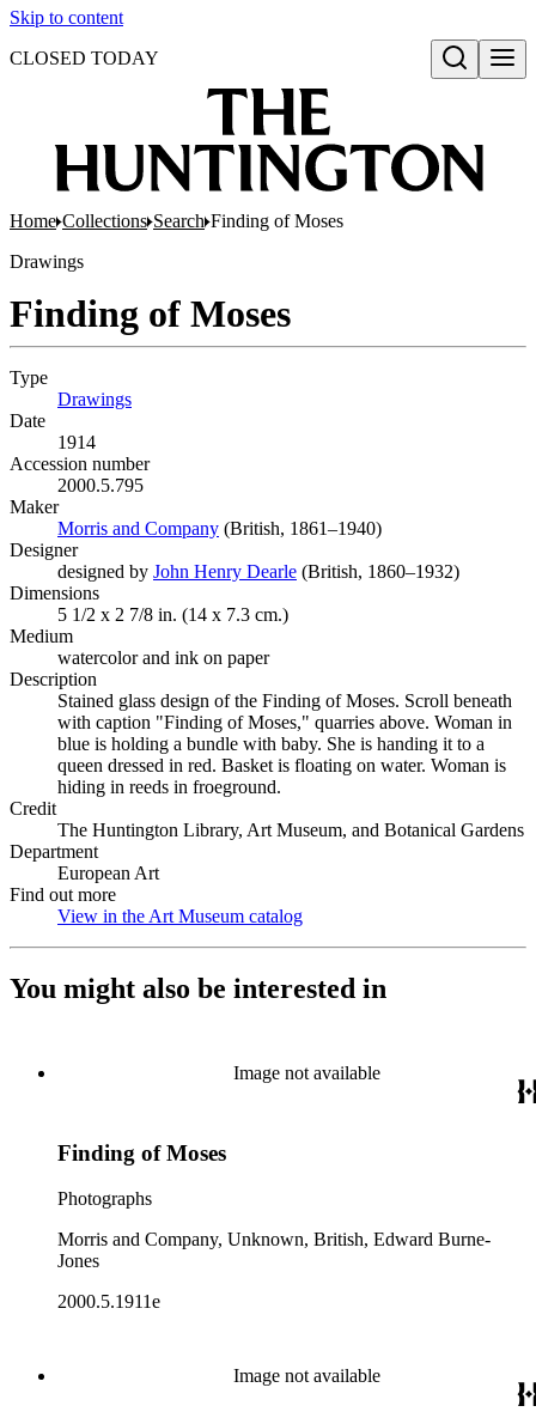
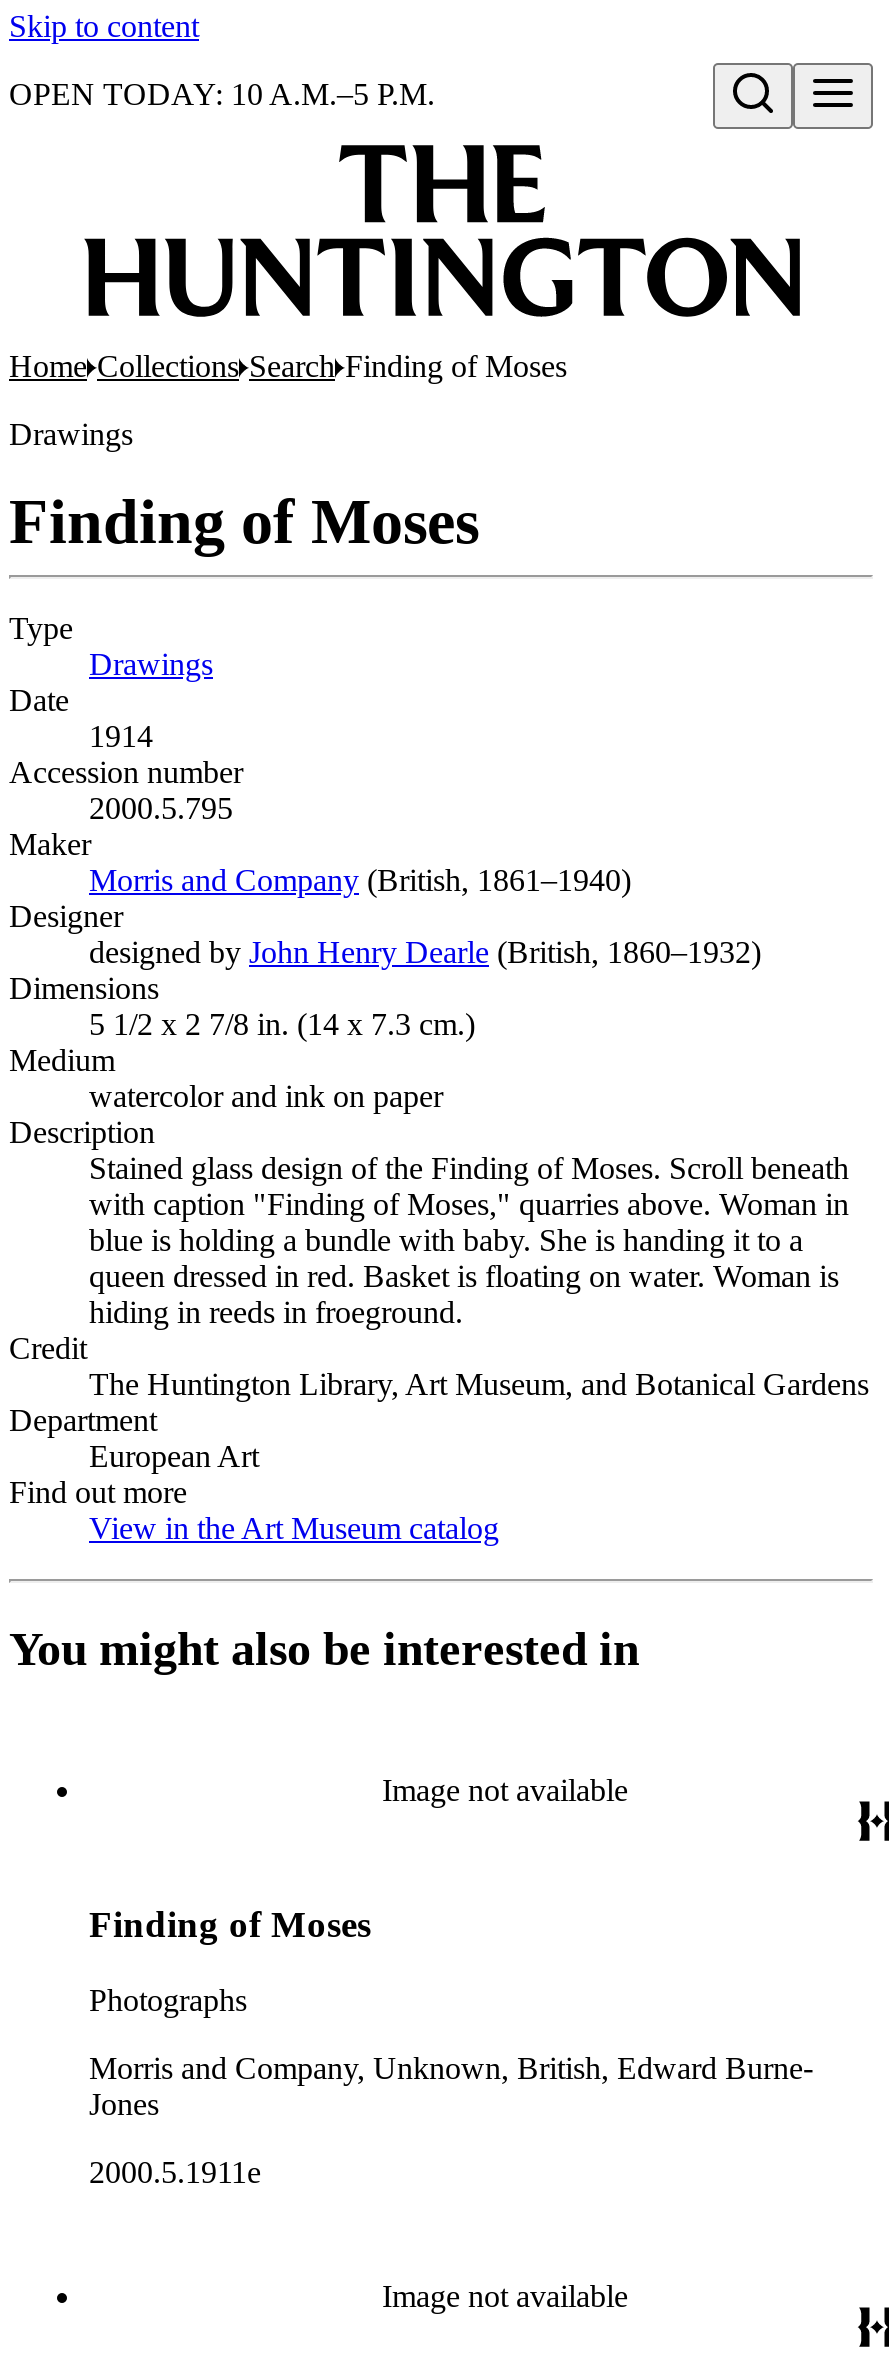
[10,48,159,68] CLOSED TODAY -> [9,77,435,111] OPEN TODAY: 10 A.M.–5 P.M.

